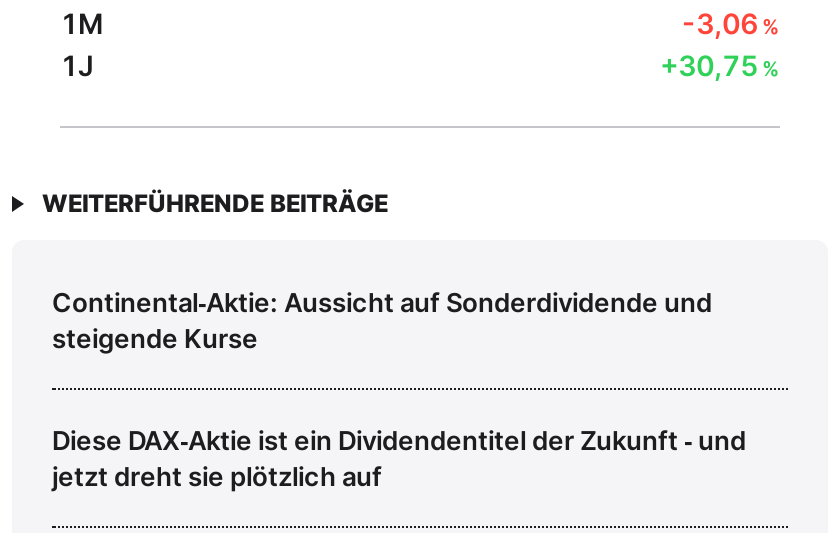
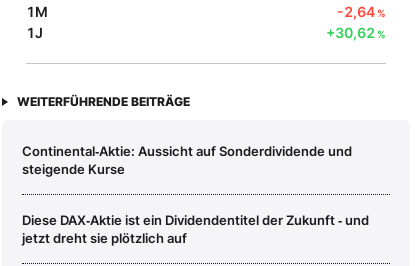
[682,6,780,40] -3,06% -> [337,3,386,20] -2,64%
[660,48,780,82] +30,75% -> [326,24,386,41] +30,62%

